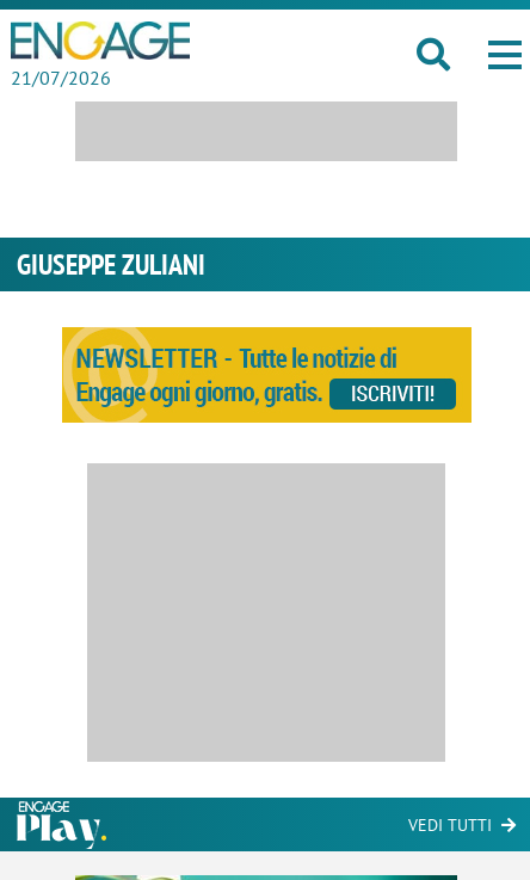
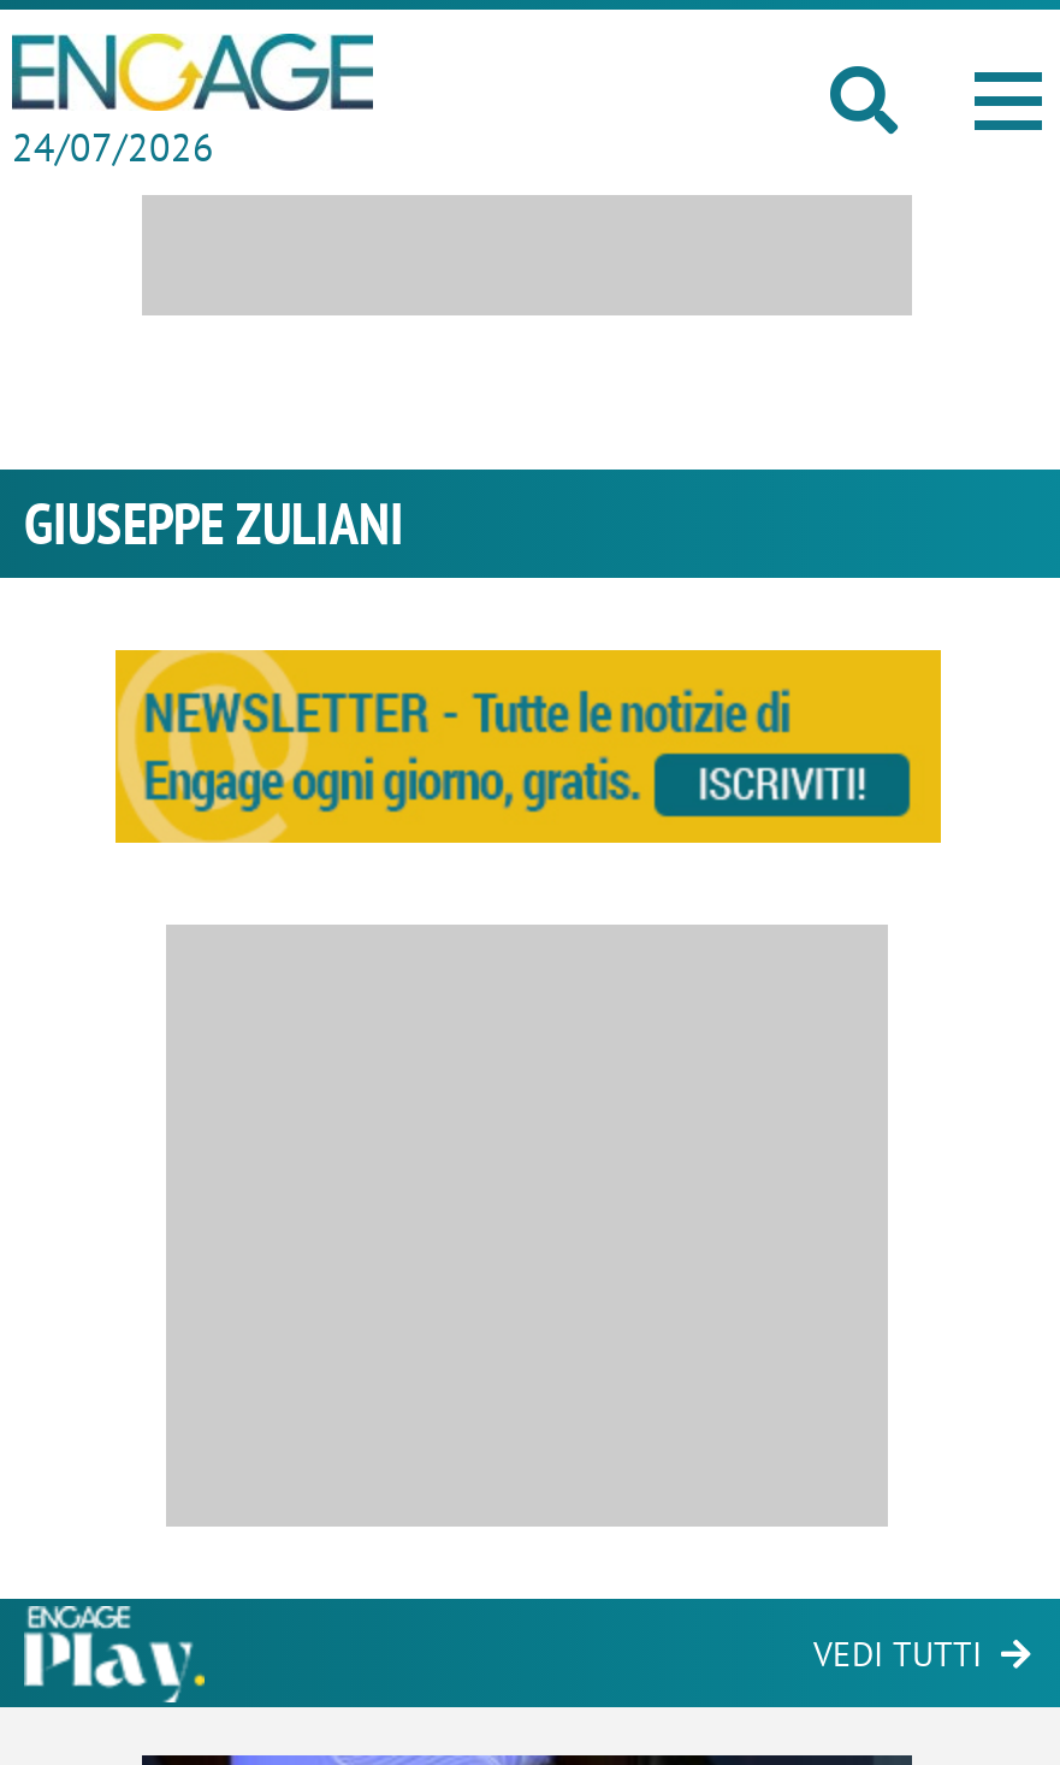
[11,65,111,89] 21/07/2026 -> [12,122,214,170] 24/07/2026

